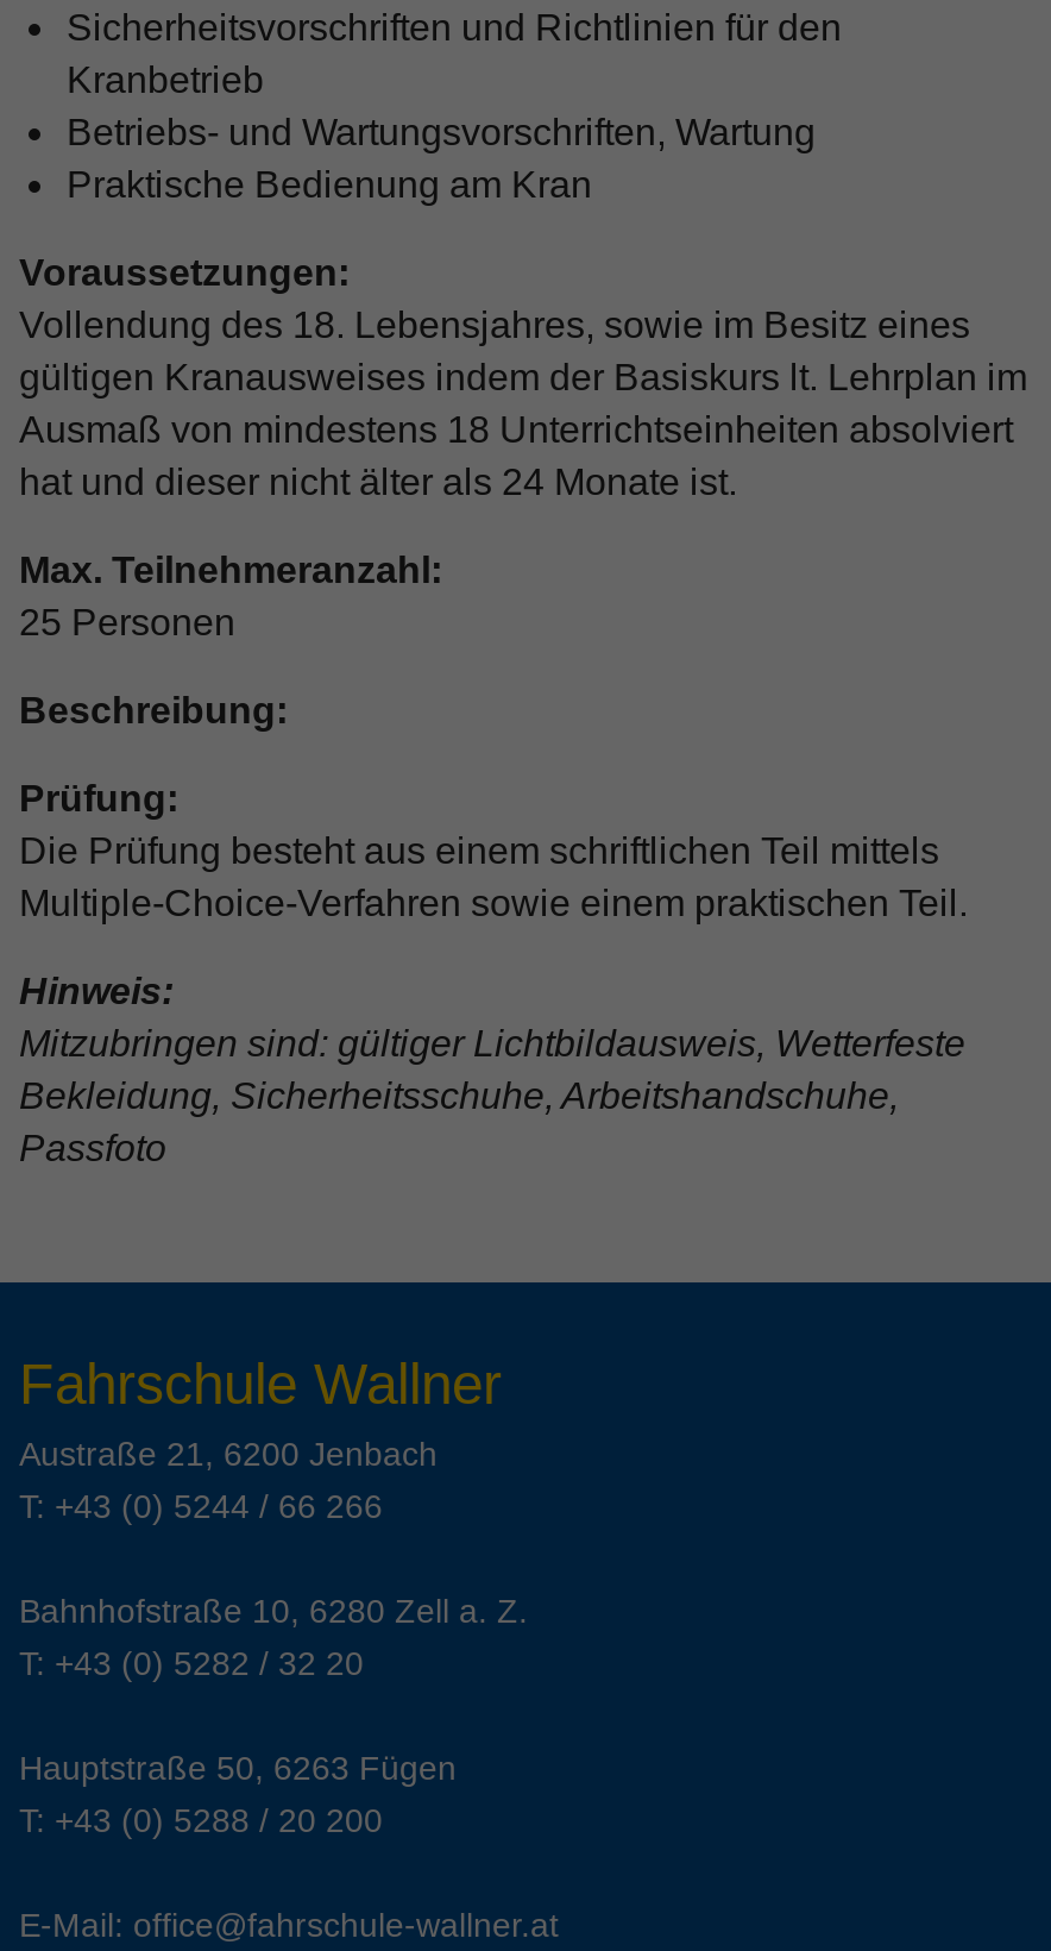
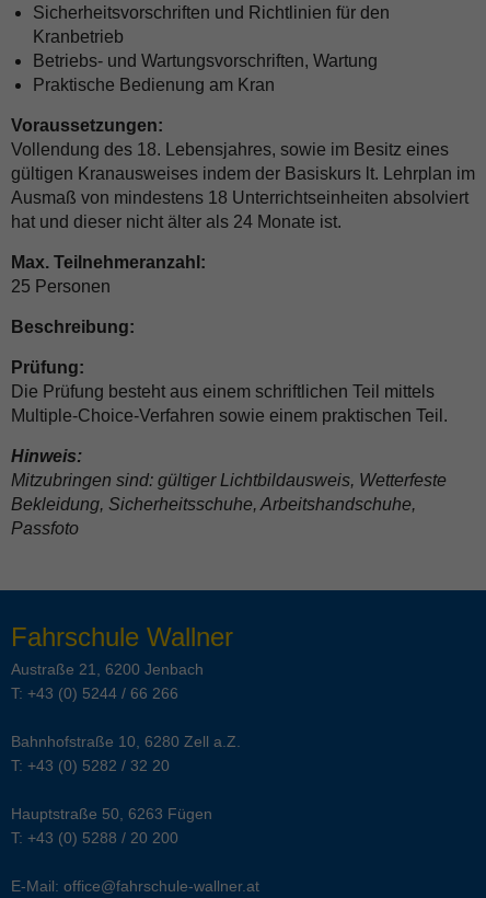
[19,1591,528,1629] Bahnhofstraße 10, 6280 Zell a. Z. -> [11,732,241,750] Bahnhofstraße 10, 6280 Zell a.Z.

